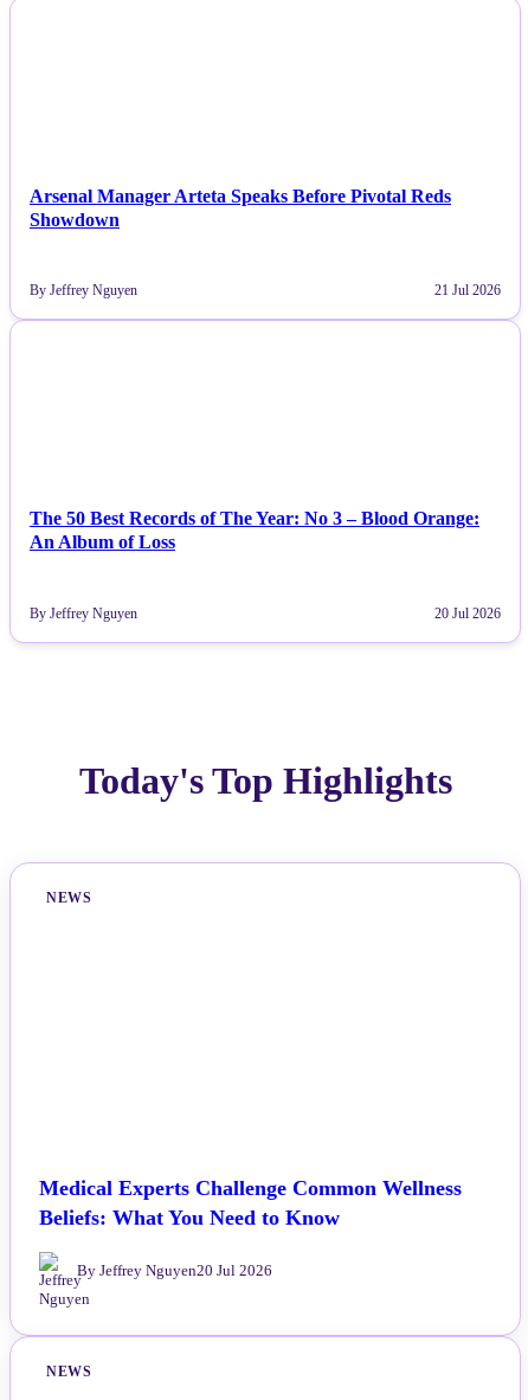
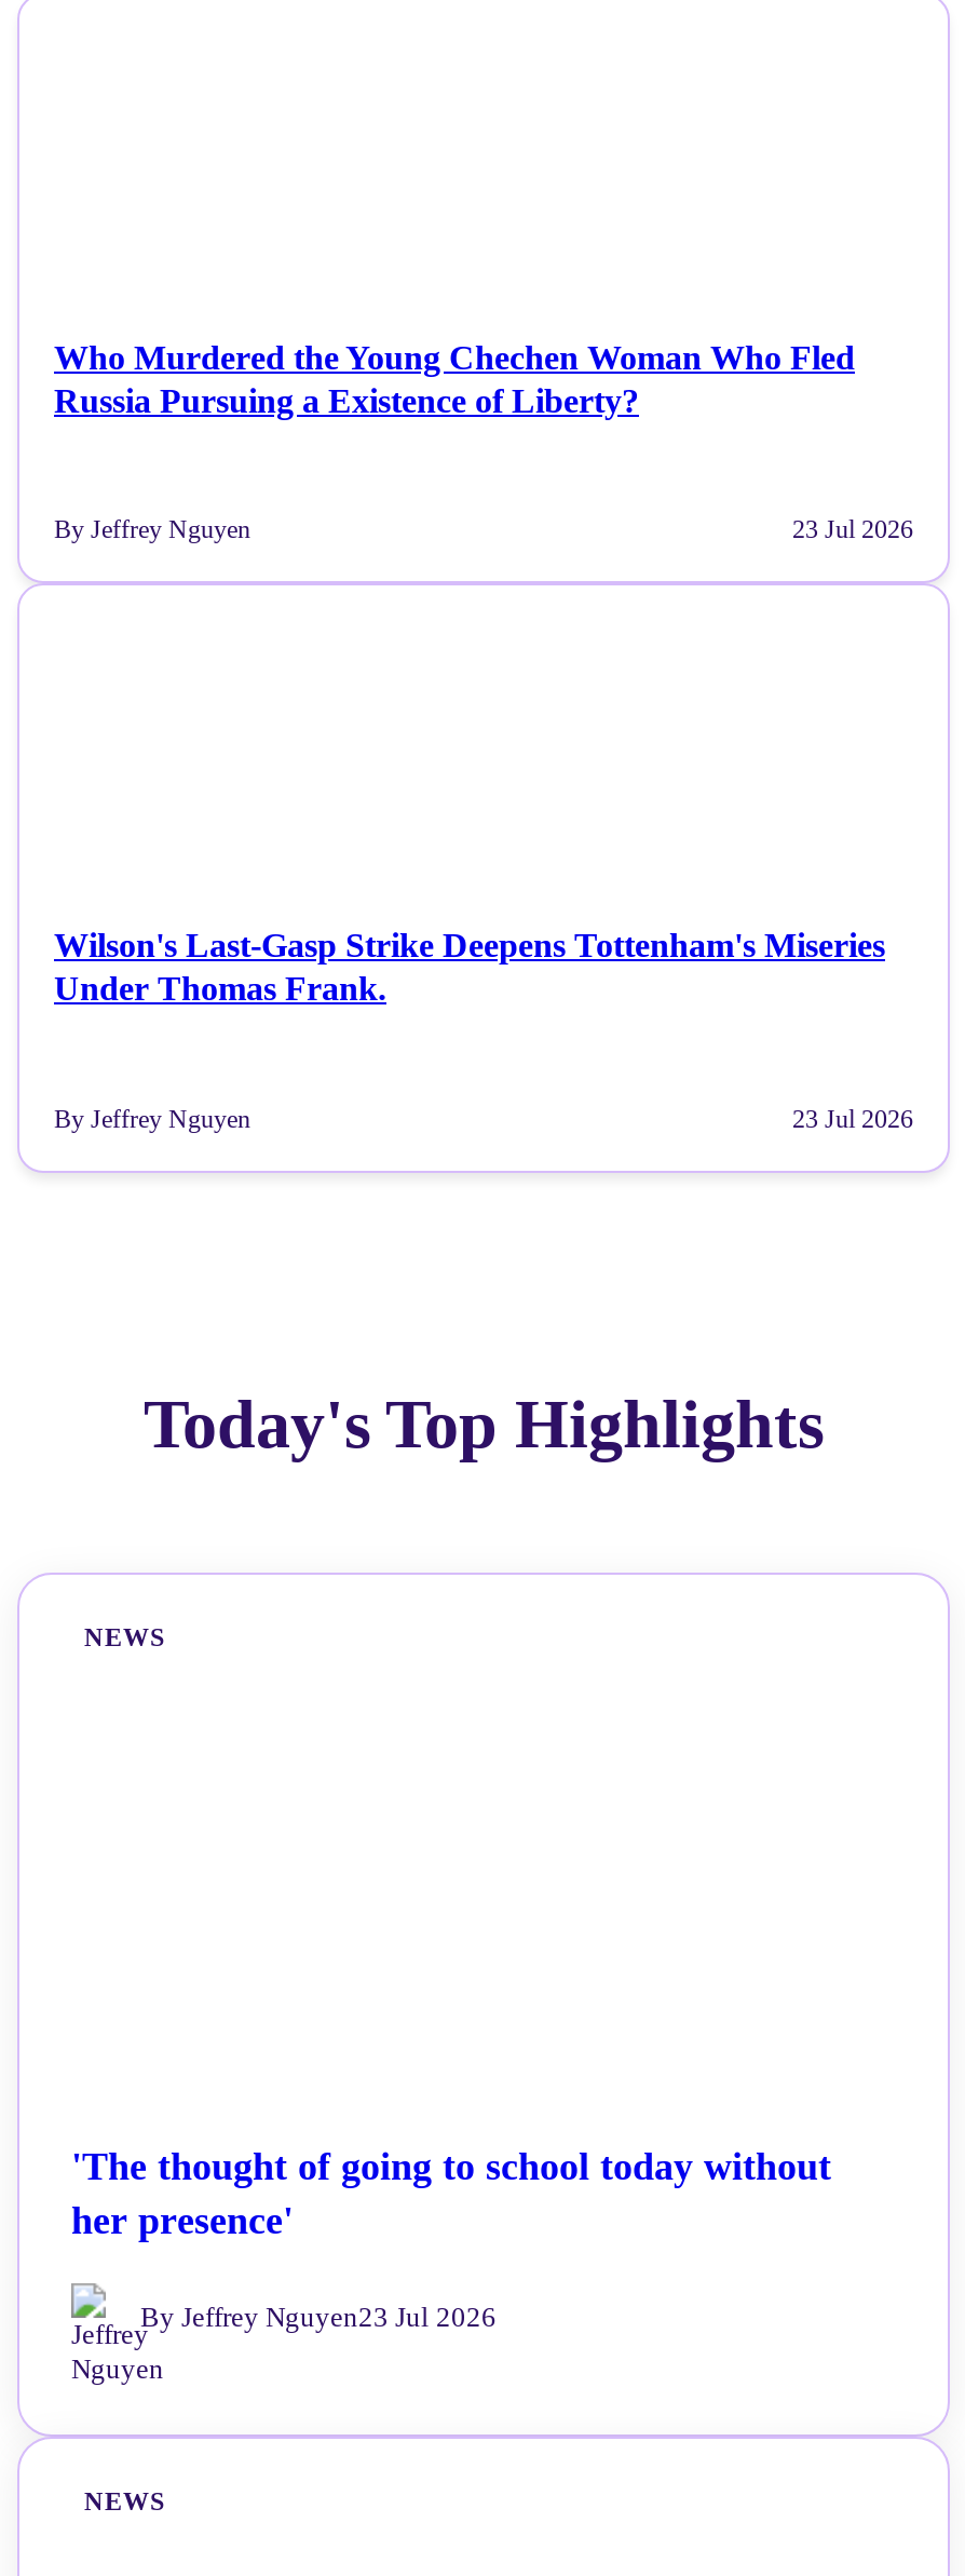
[30,185,451,229] Arsenal Manager Arteta Speaks Before Pivotal Reds | Showdown -> [54,338,855,418] Who Murdered the Young Chechen Woman Who Fled | Russia Pursuing a Existence of Liberty?
[434,282,501,298] 21 Jul 2026 -> [792,514,913,544] 23 Jul 2026
[30,508,479,552] The 50 Best Records of The Year: No 3 – Blood Orange: | An Album of Loss -> [54,927,885,1007] Wilson's Last-Gasp Strike Deepens Tottenham's Miseries | Under Thomas Frank.
[434,605,501,621] 20 Jul 2026 -> [792,1103,913,1133] 23 Jul 2026
[39,1176,462,1230] Medical Experts Challenge Common Wellness | Beliefs: What You Need to Know -> [71,2145,831,2243] 'The thought of going to school today without | her presence'
[77,1262,272,1279] By Jeffrey Nguyen20 Jul 2026 -> [140,2301,497,2333] By Jeffrey Nguyen23 Jul 2026

